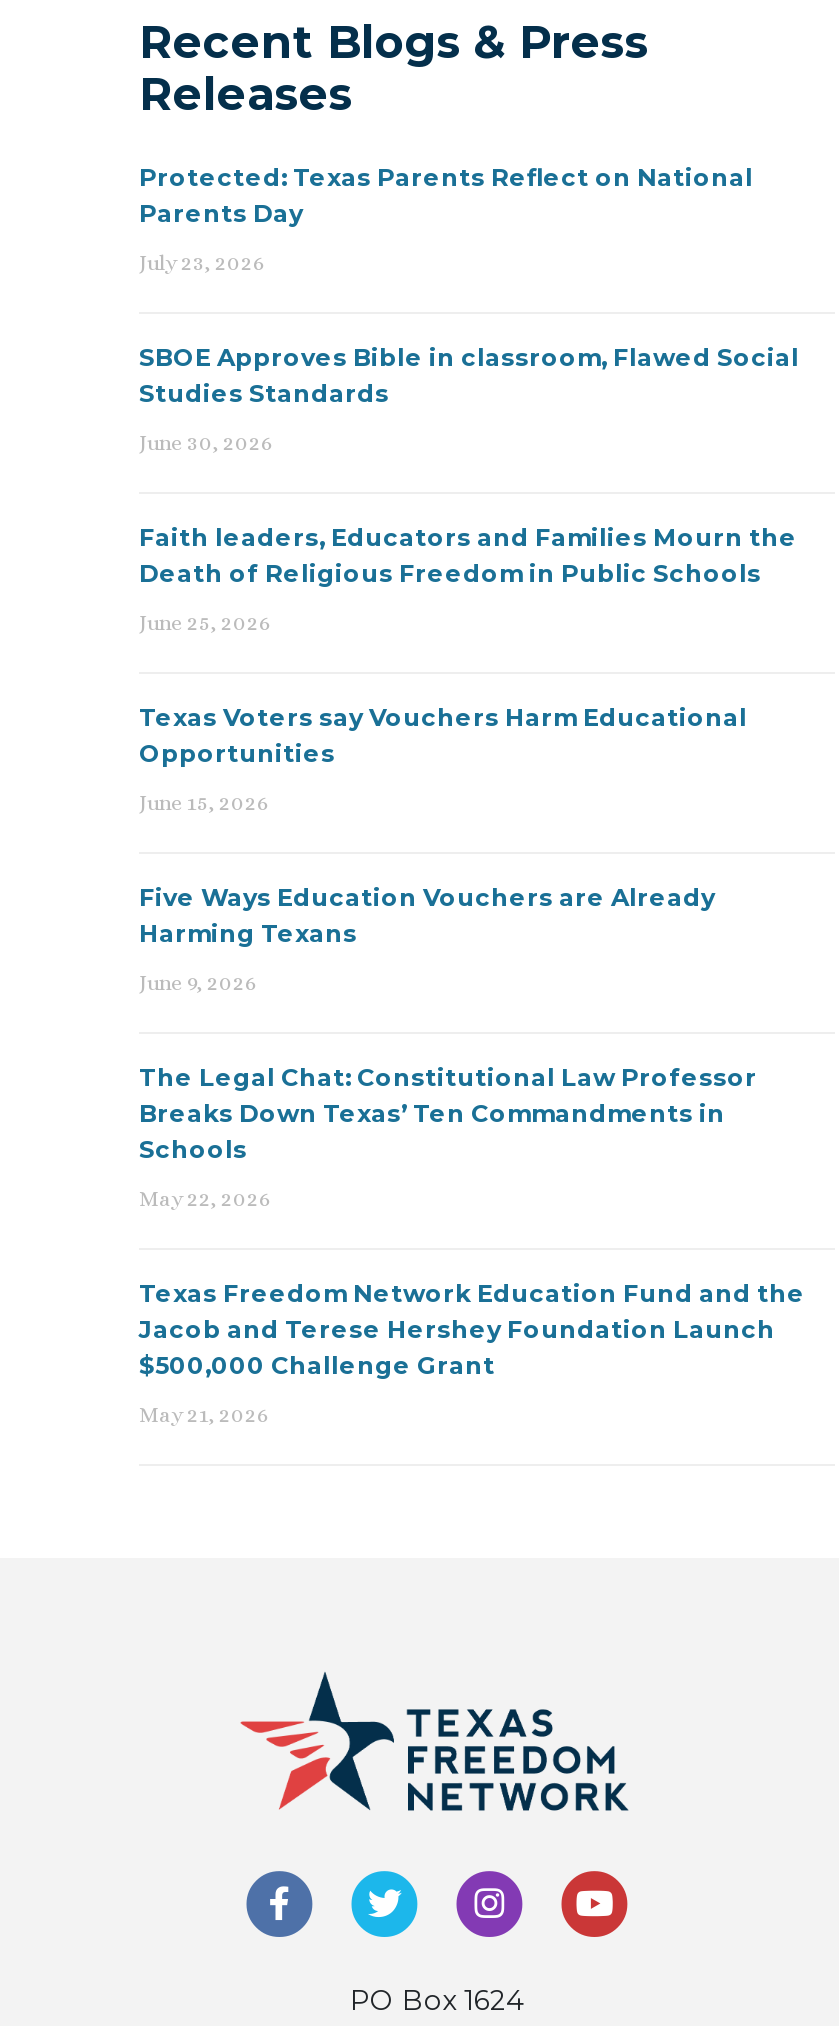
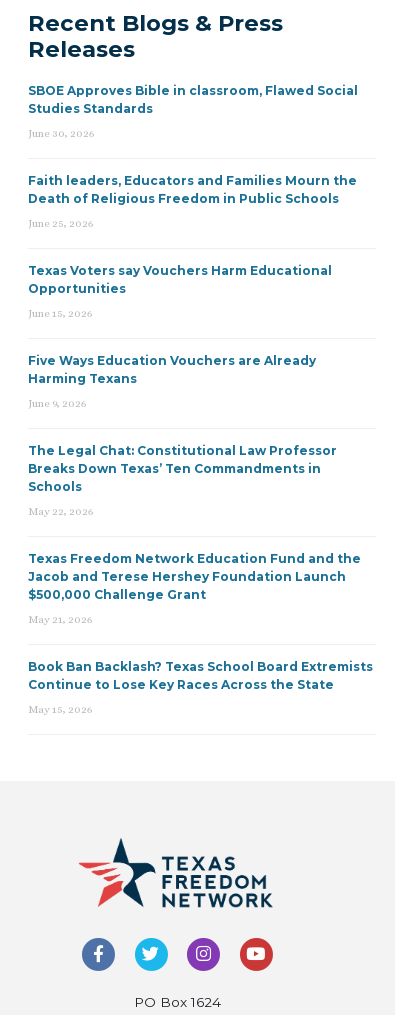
[139,162,753,276] Protected: Texas Parents Reflect on National | Parents Day | July 23, 2026 -> none
moved [139,342,805,1428] -> [28,83,361,626]: SBOE Approves Bible in classroom, Flawed Social | Studies Standards | June 30, 2026 | ... | $500,000 Challenge Grant | May 21, 2026
none -> [28,659,373,716] Book Ban Backlash? Texas School Board Extremists | Continue to Lose Key Races Across the State | May 15, 2026

